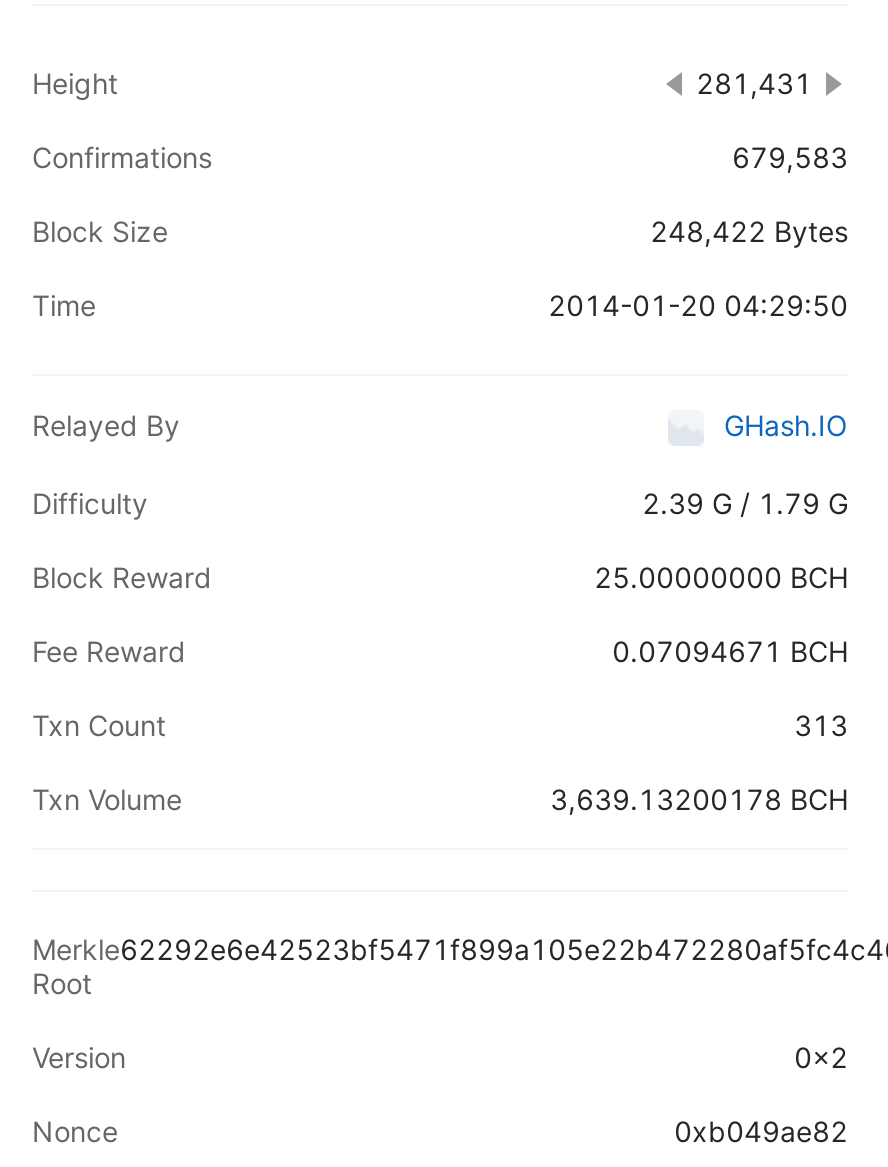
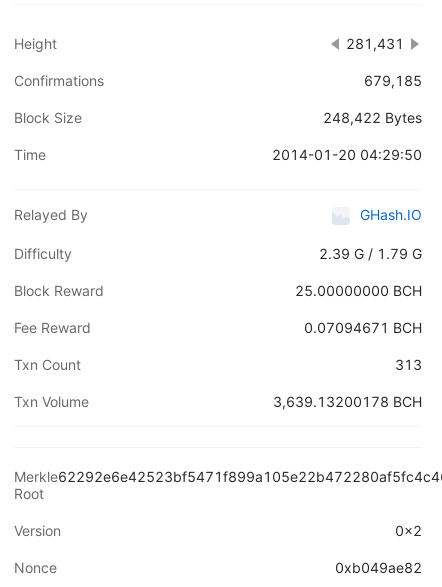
[732,140,848,174] 679,583 -> [364,72,422,89] 679,185

